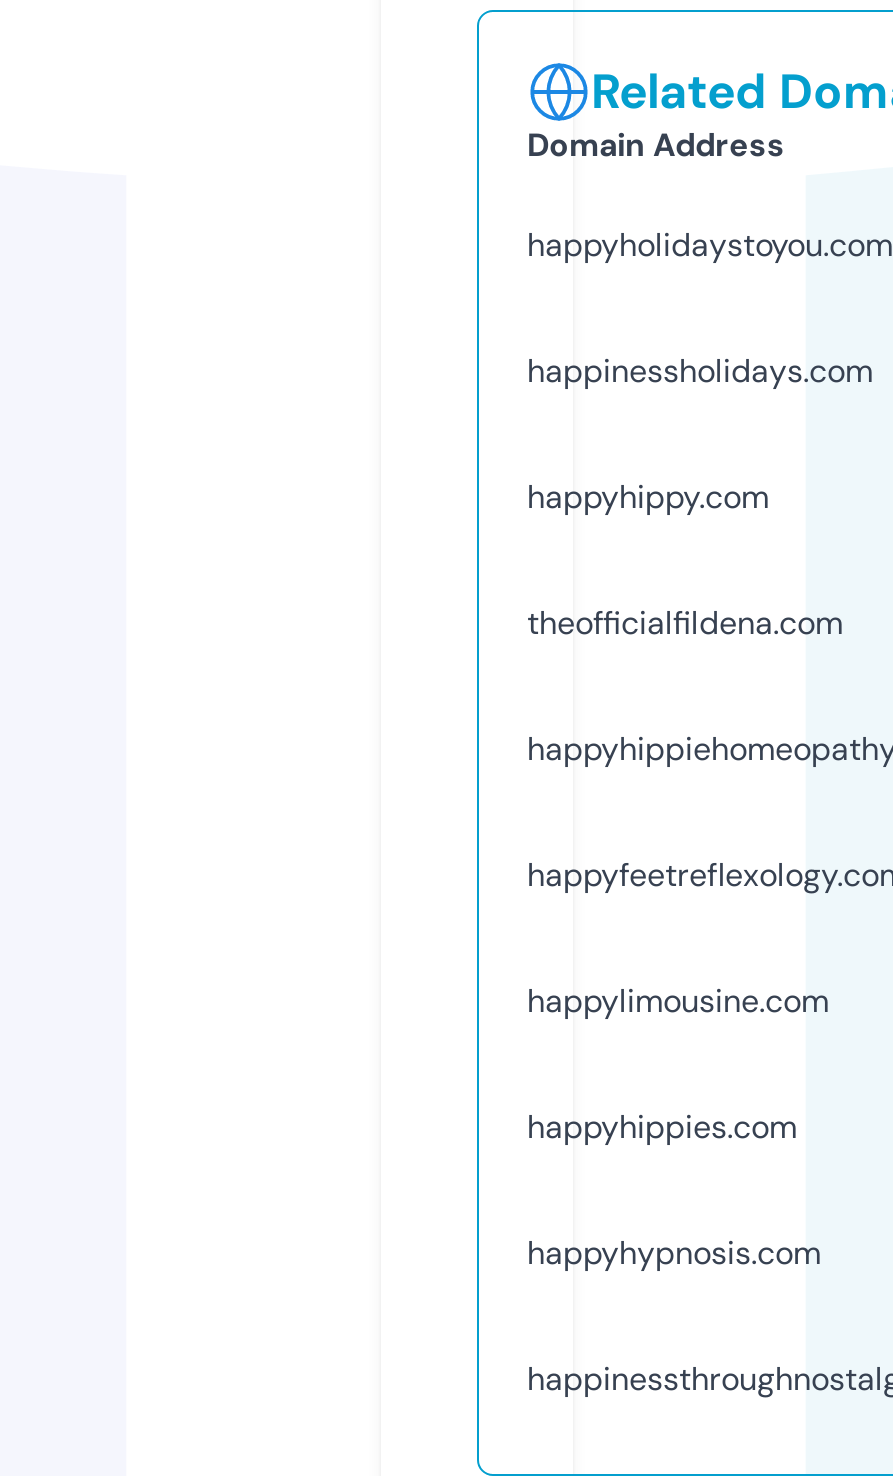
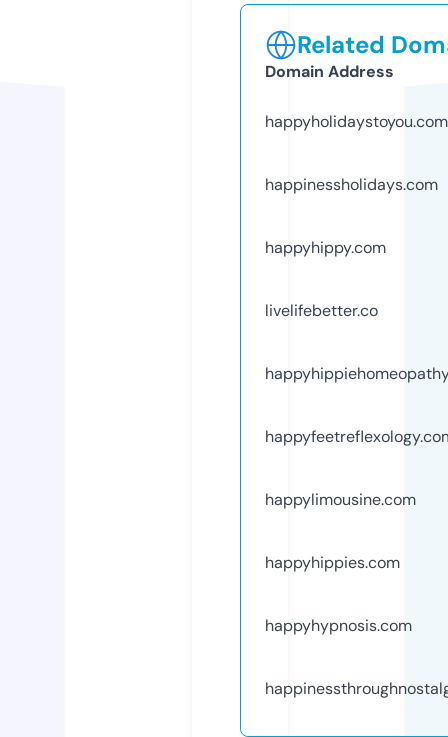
[527,602,843,644] theofficialfildena.com -> [265,300,378,321] livelifebetter.co

